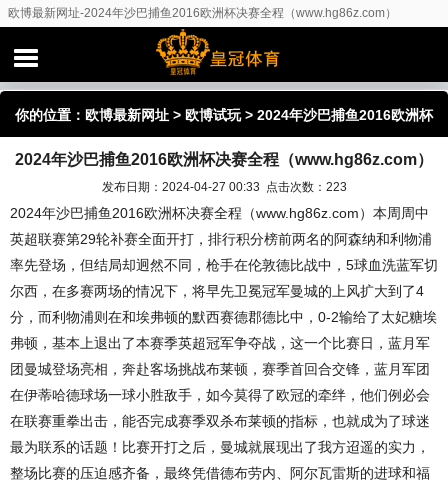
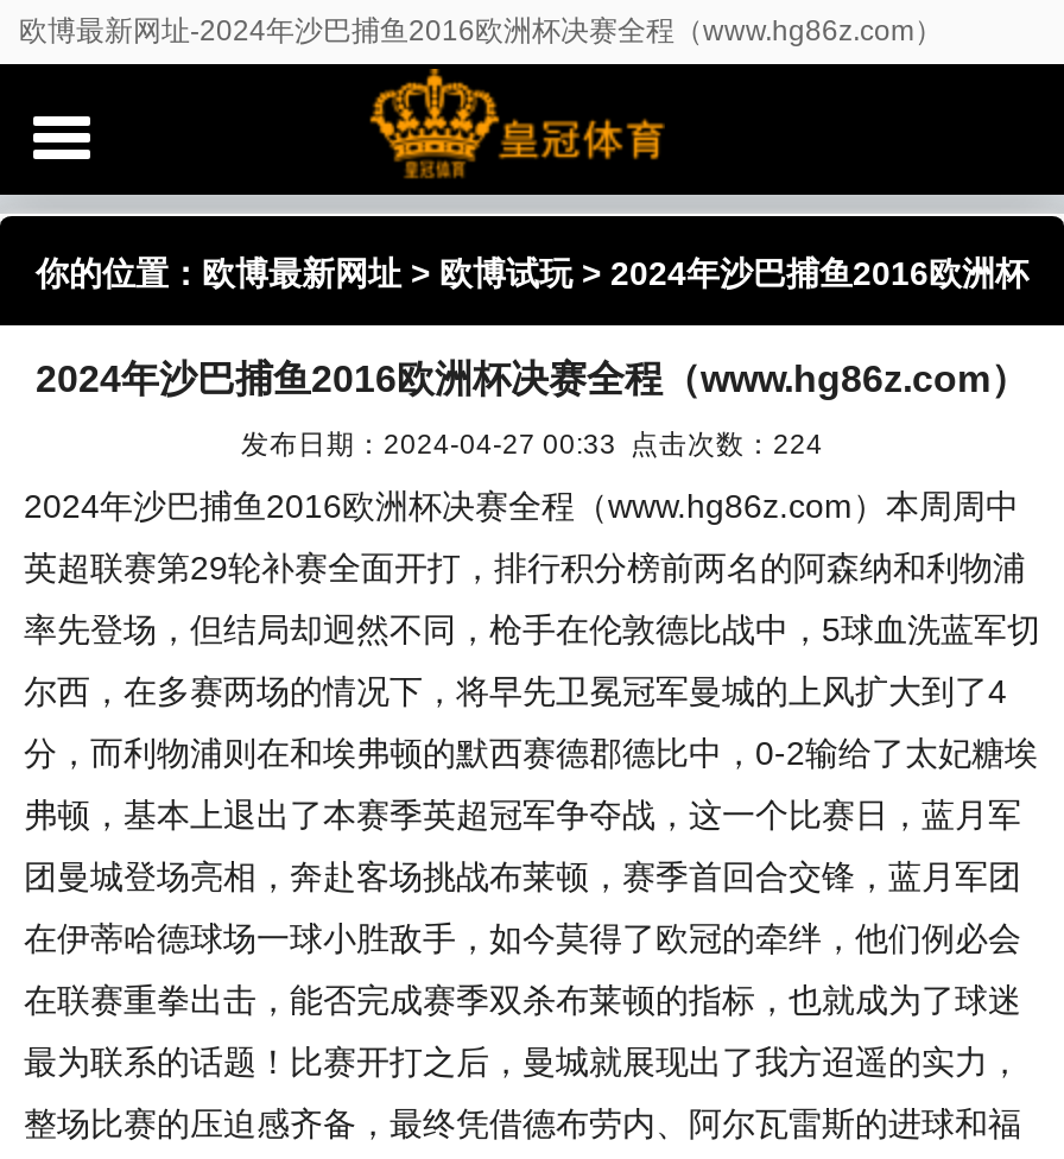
[101,180,346,193] 发布日期：2024-04-27 00:33 点击次数：223 -> [241,427,823,458] 发布日期：2024-04-27 00:33 点击次数：224

